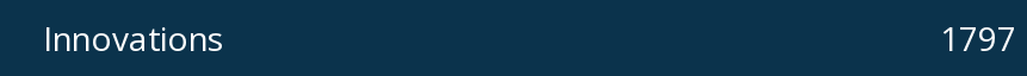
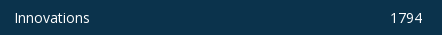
[940,15,1016,61] 1797 -> [390,8,422,27] 1794

